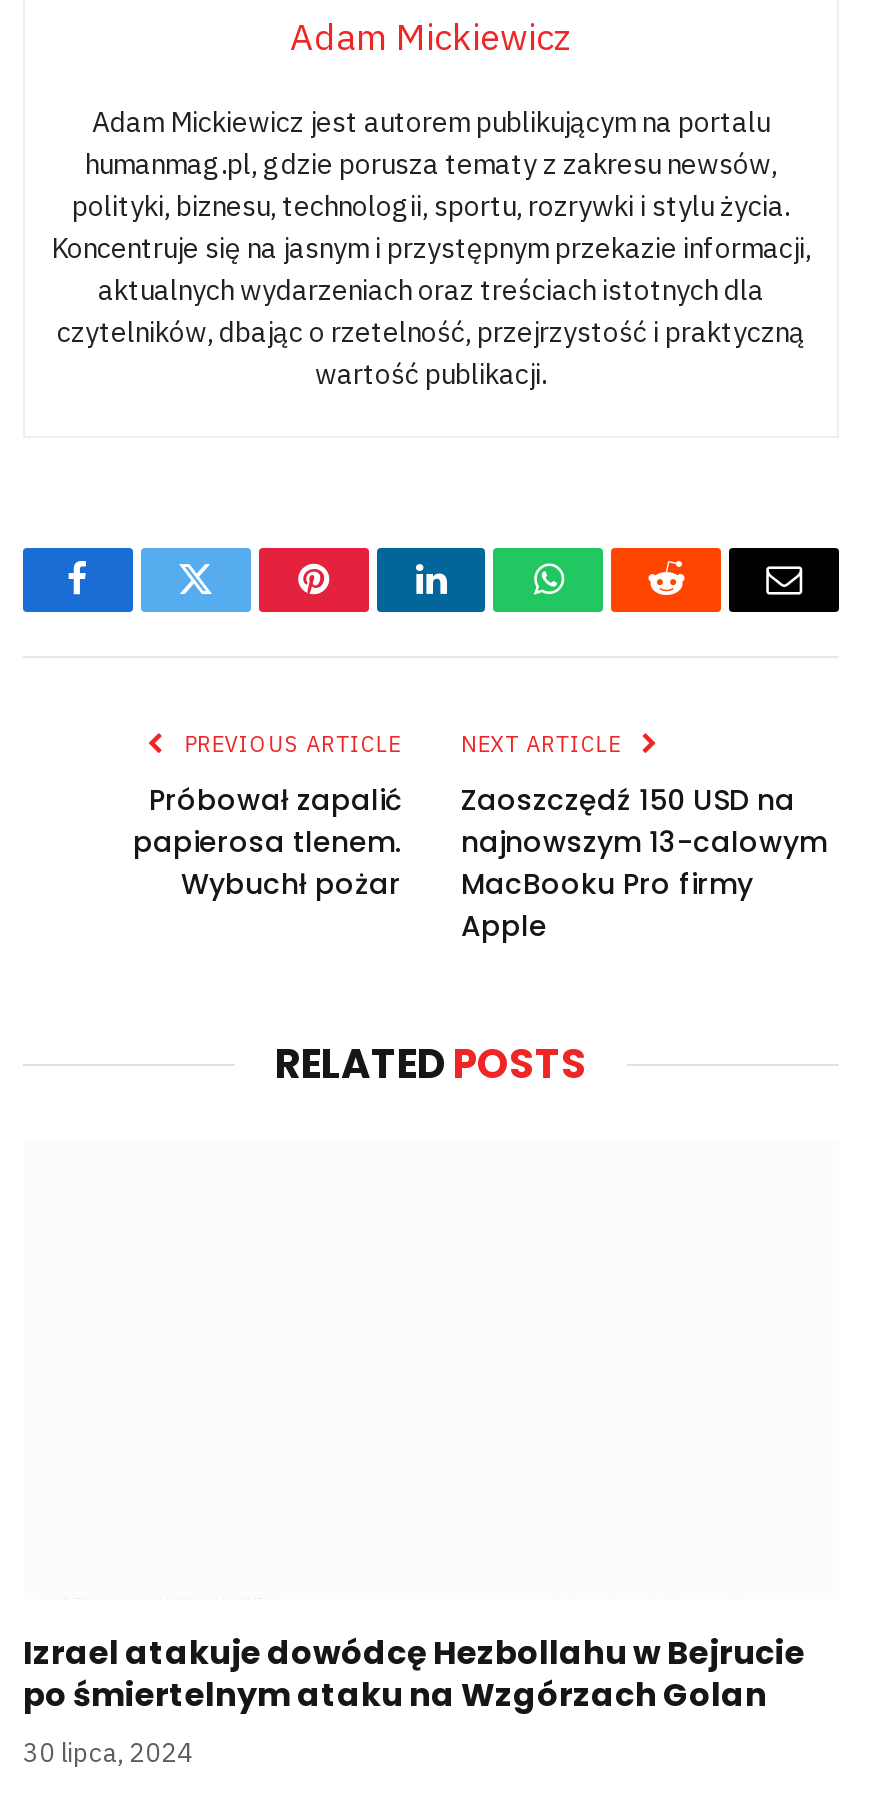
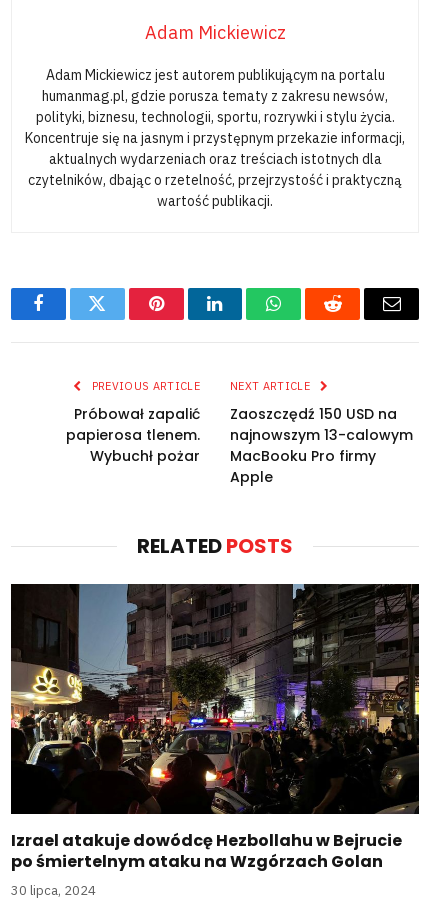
none -> [10,583,420,815] [image]

